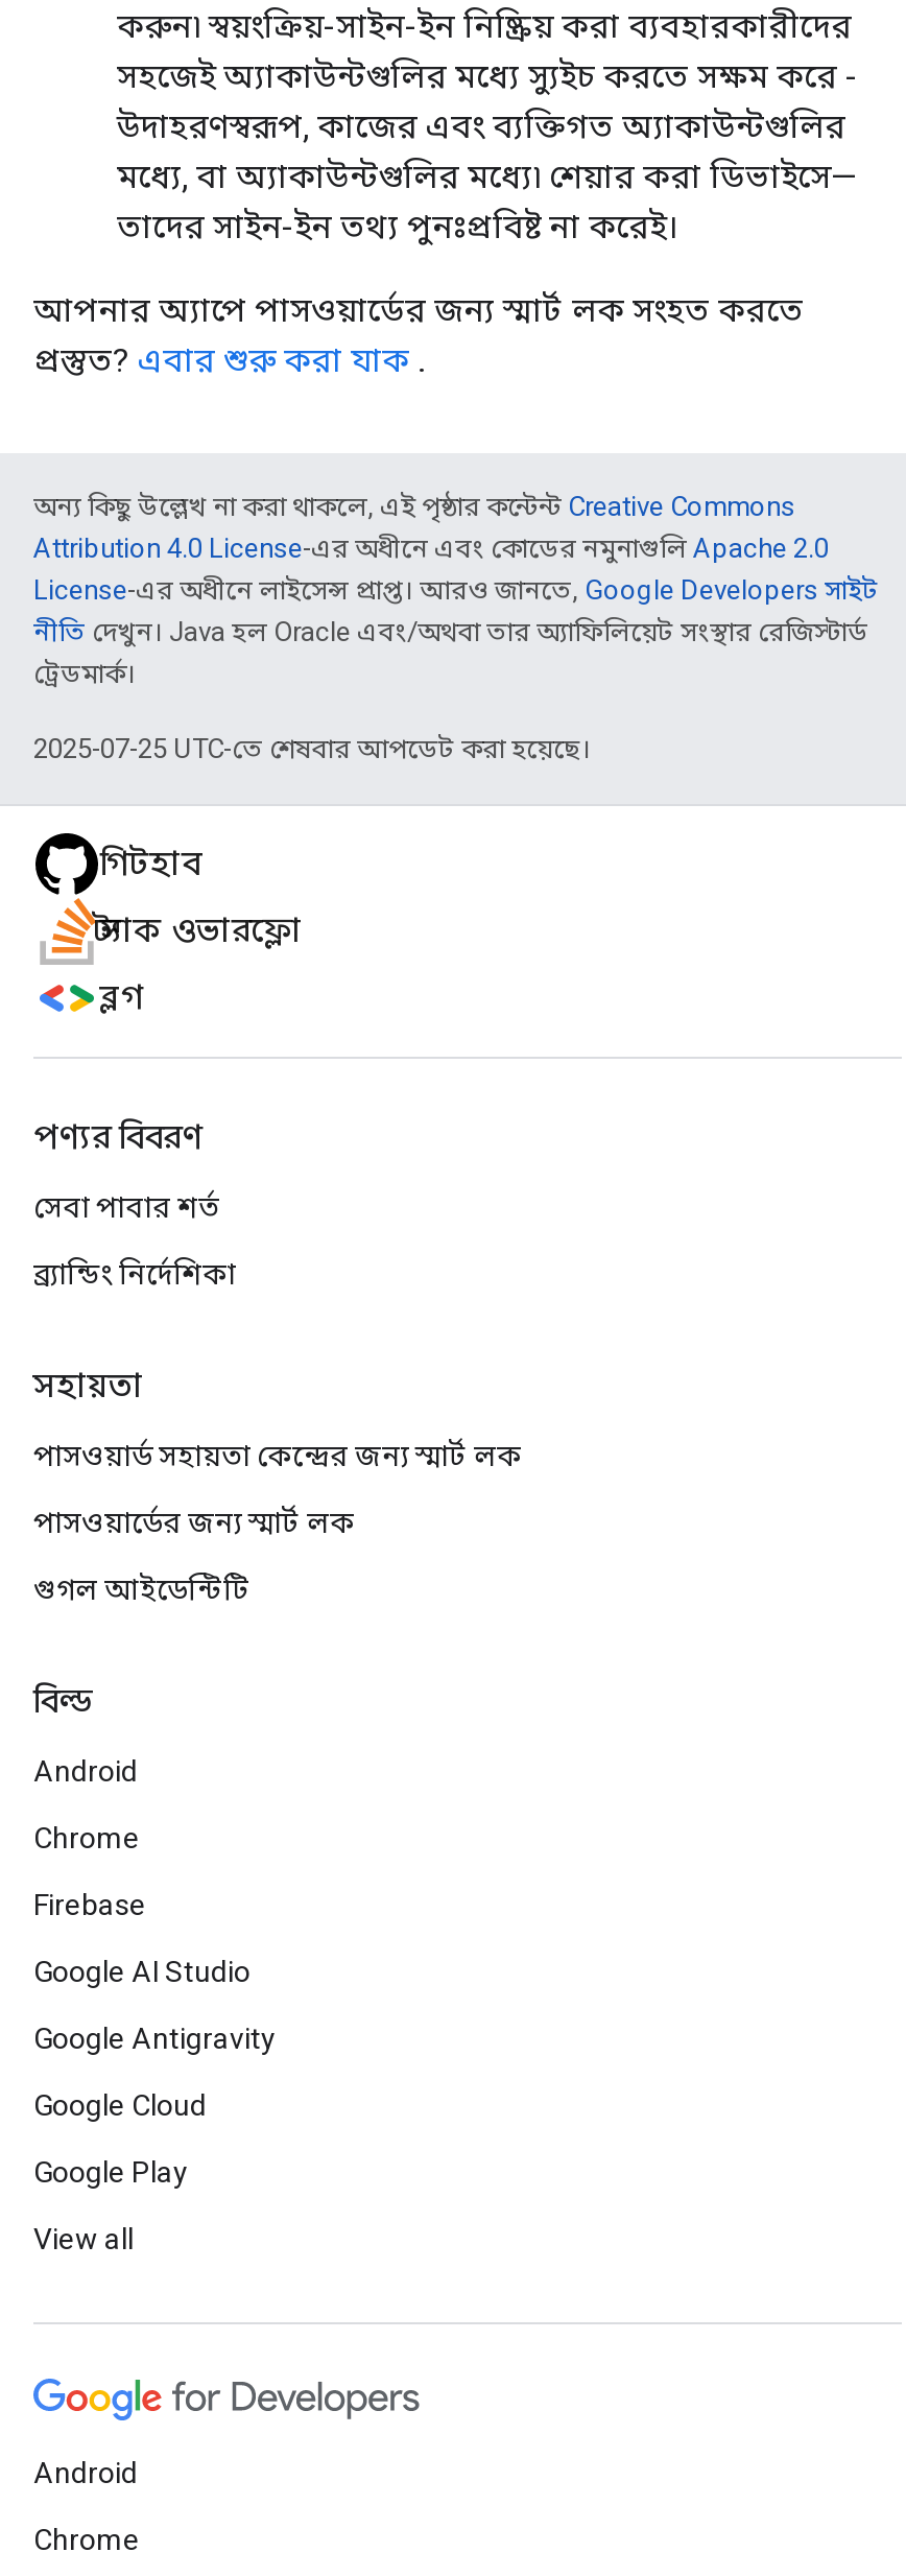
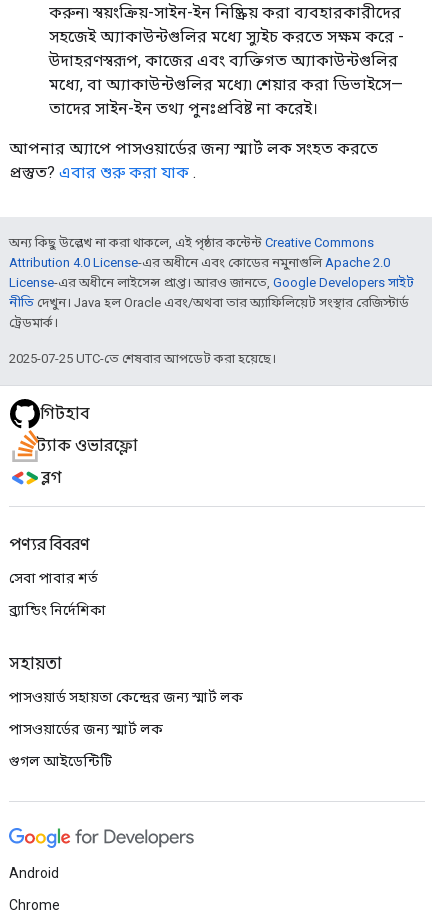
[33,1682,276,2256] বিল্ড | Android | Chrome | Firebase | Google AI Studio | Google Antigravity | Google Cloud | Google Play | View all -> none

